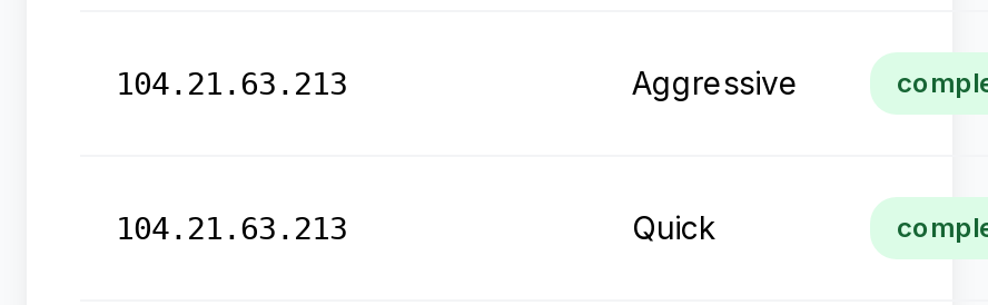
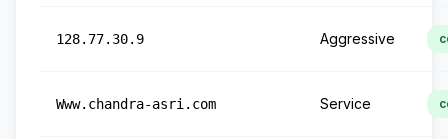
[116,66,347,101] 104.21.63.213 -> [56,31,144,47] 128.77.30.9
[116,208,717,246] 104.21.63.213 | Quick -> [56,95,371,112] Www.chandra-asri.com | Service

